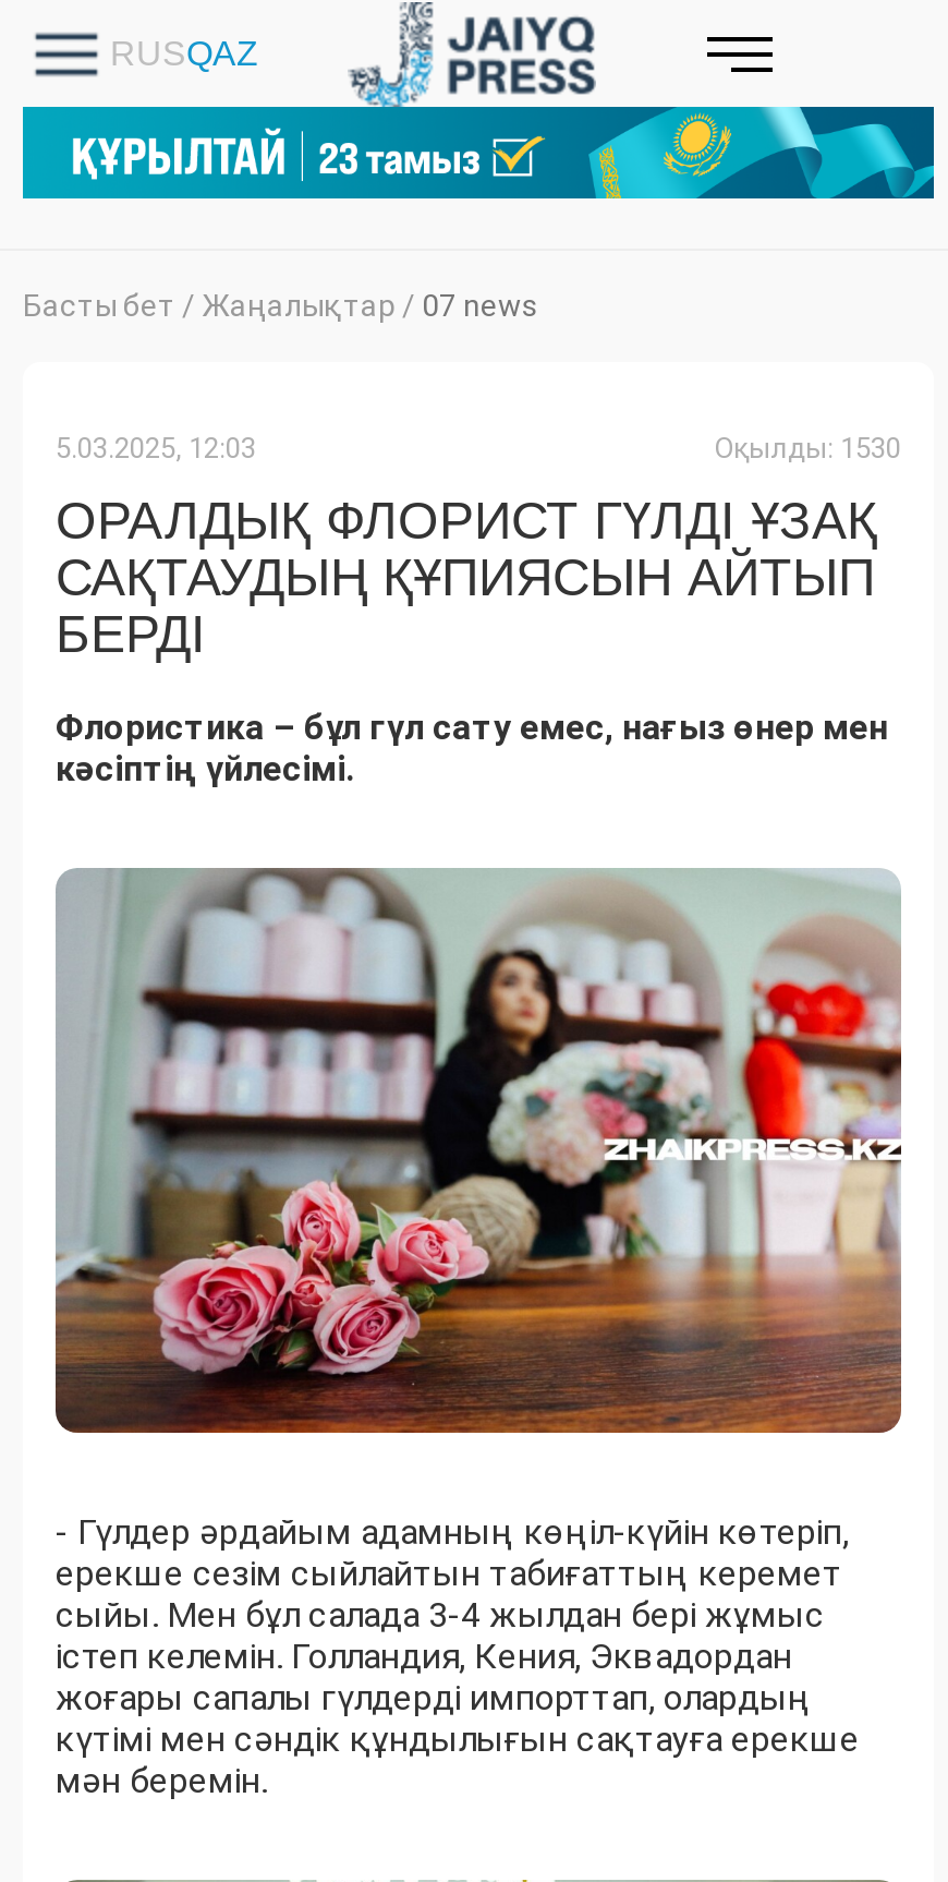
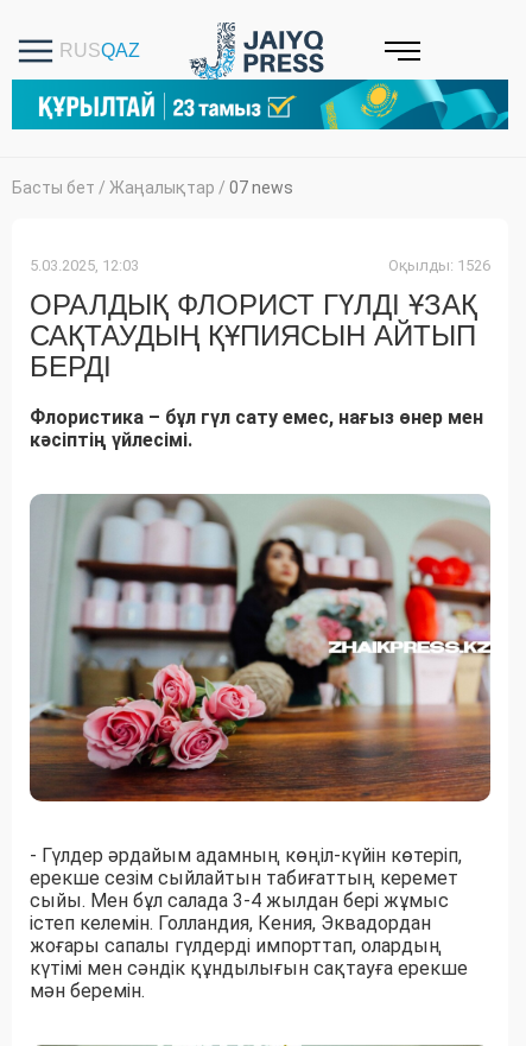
[714,432,901,465] Оқылды: 1530 -> [388,257,490,274] Оқылды: 1526

